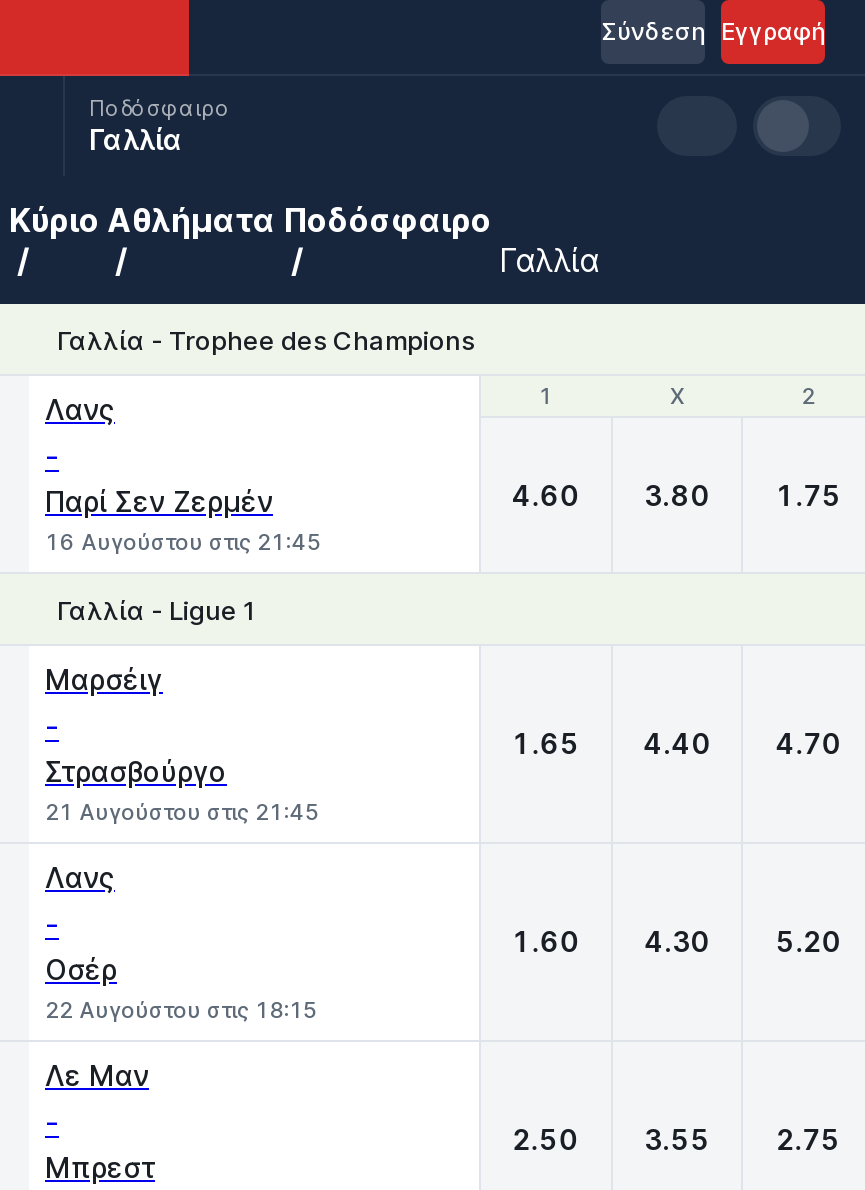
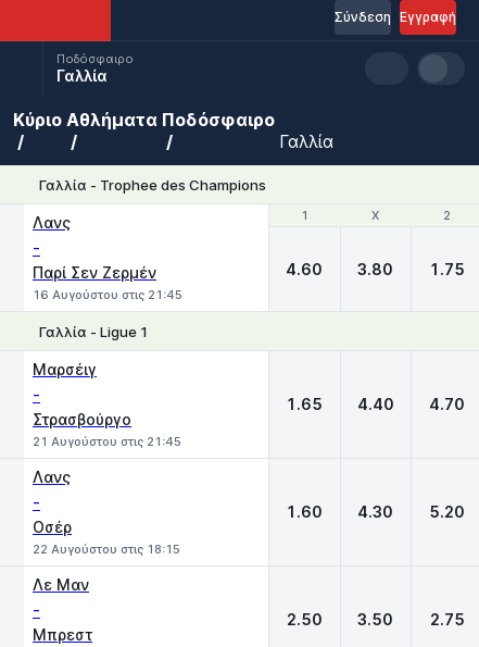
[512,1122,840,1156] 2.50 3.55 2.75 -> [286,610,464,629] 2.50 3.50 2.75

